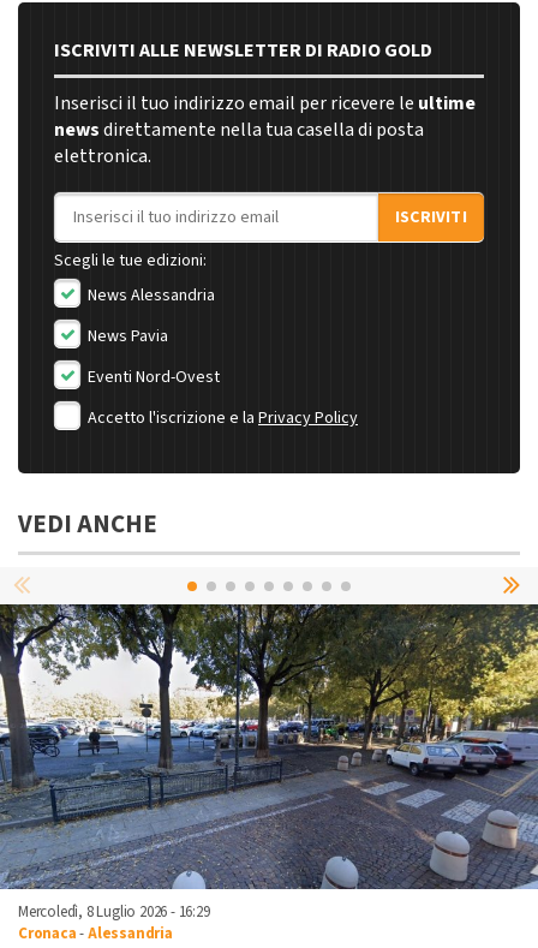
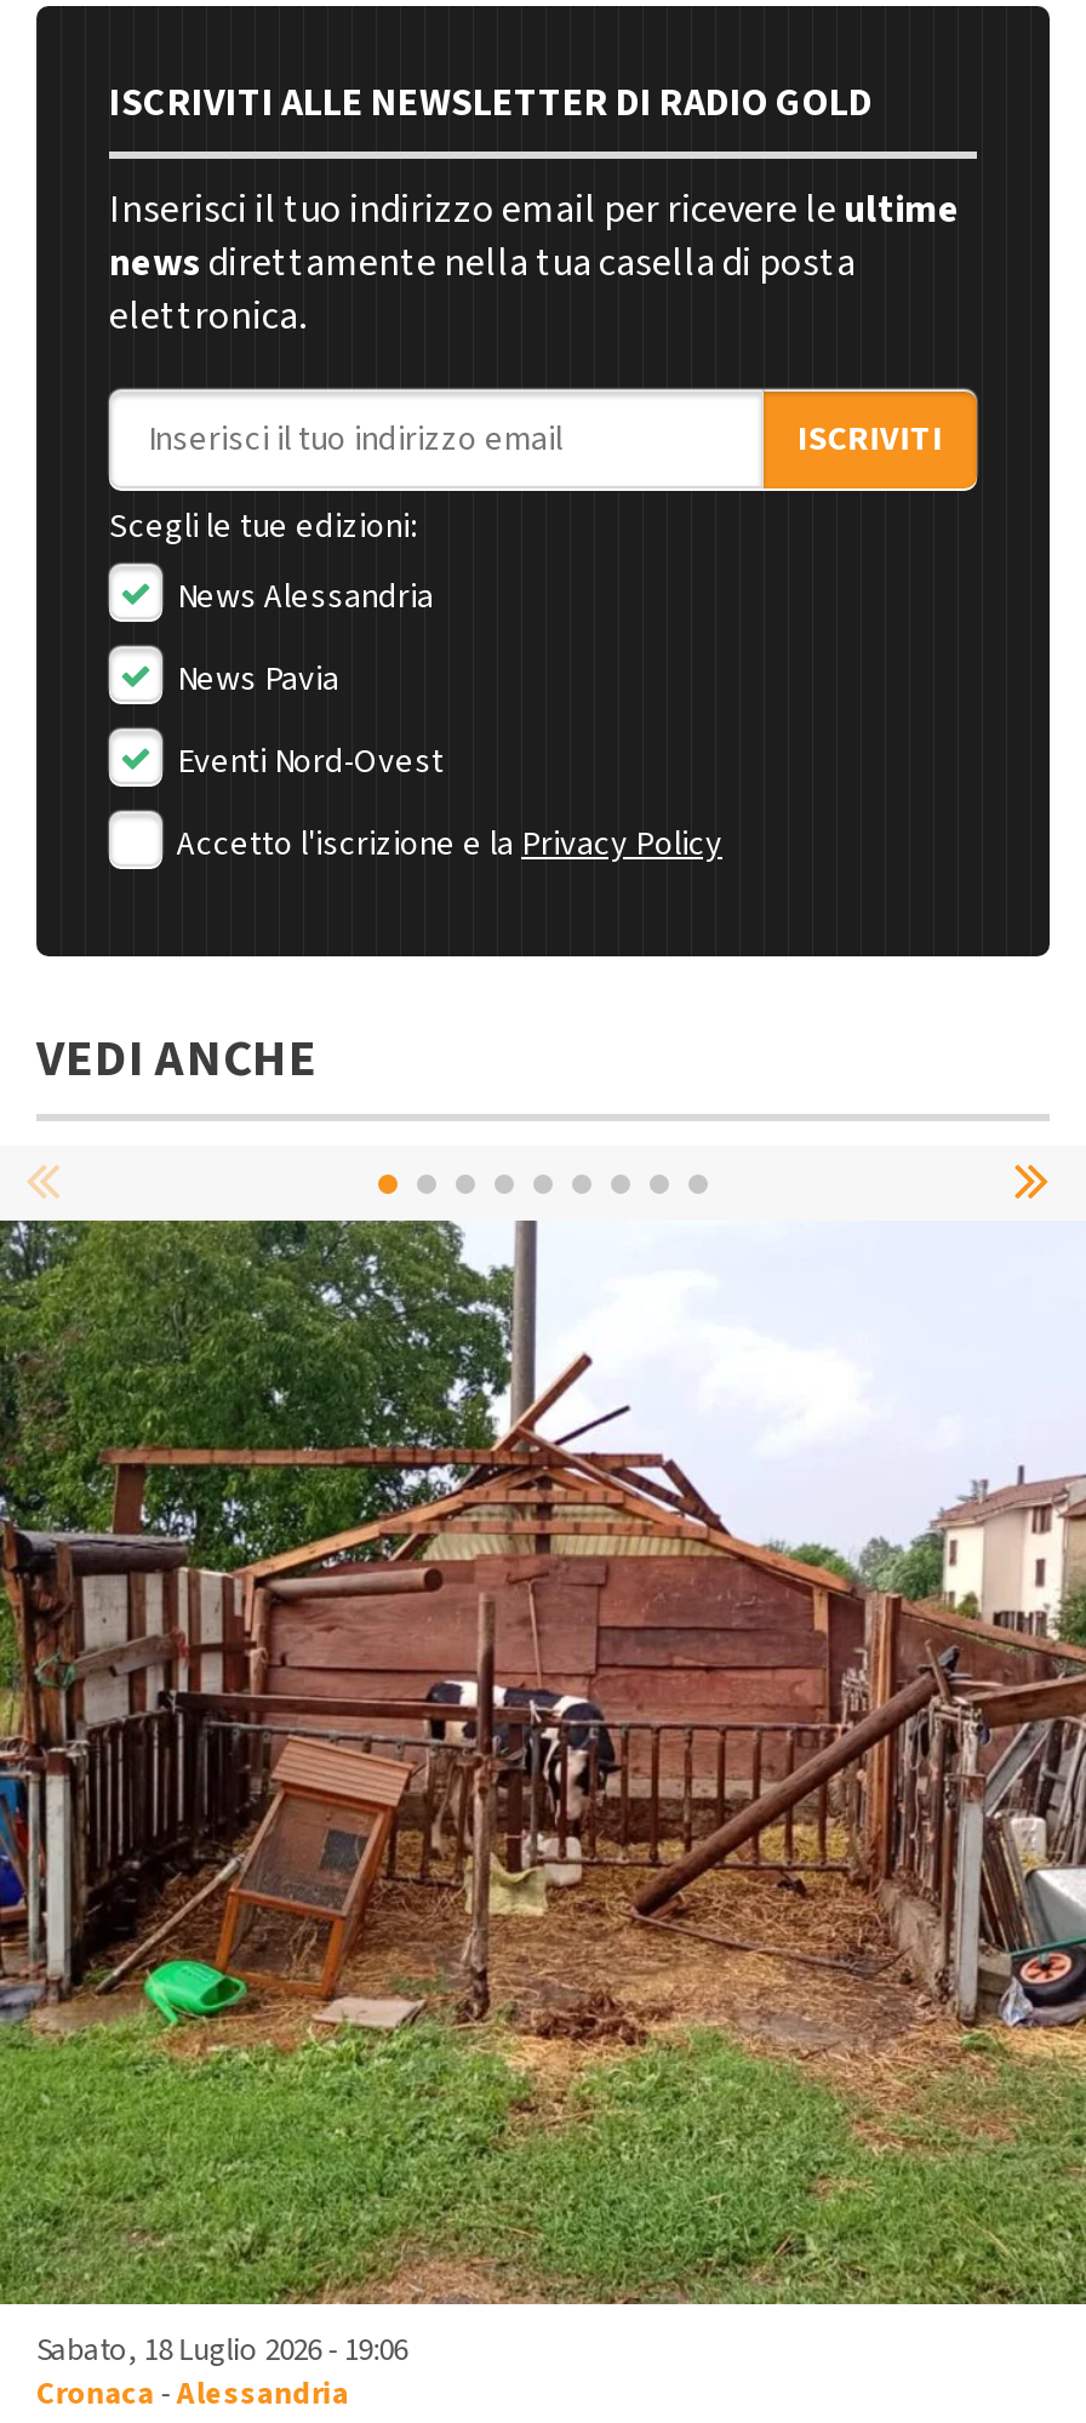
[4,603,534,923] [image] | Mercoledì, 8 Luglio 2026 - 16:29 -> [7,1218,1079,2372] [image] | Sabato, 18 Luglio 2026 - 19:06

